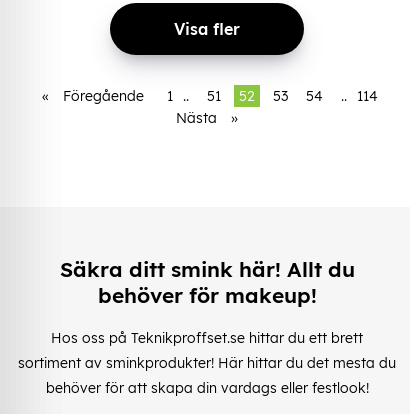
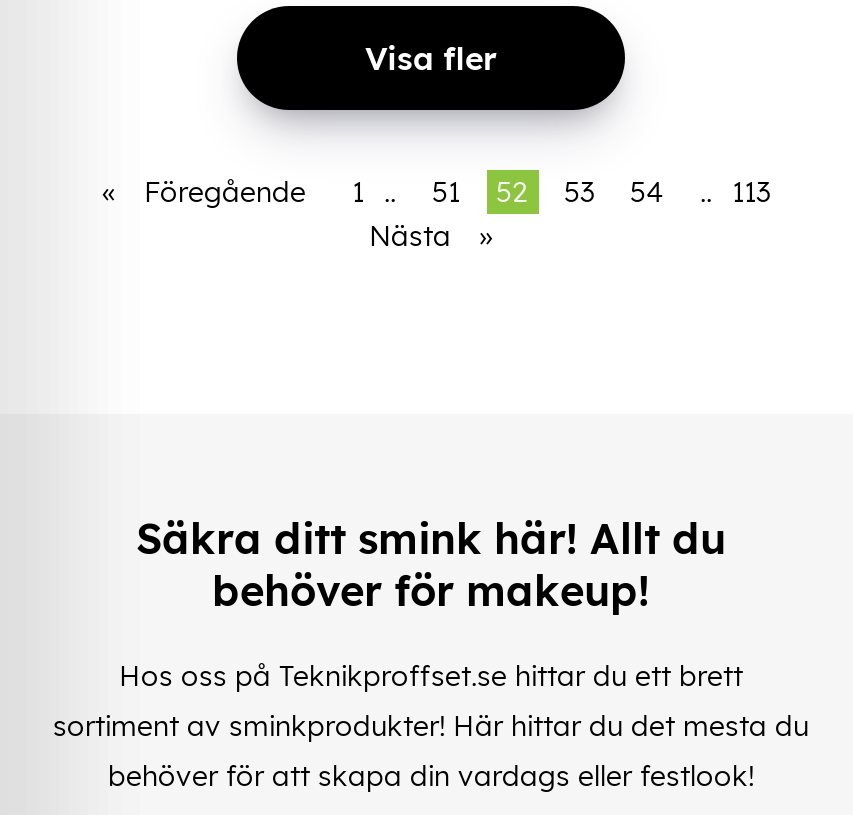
[340,87,377,105] .. 114 -> [700,174,770,210] .. 113

